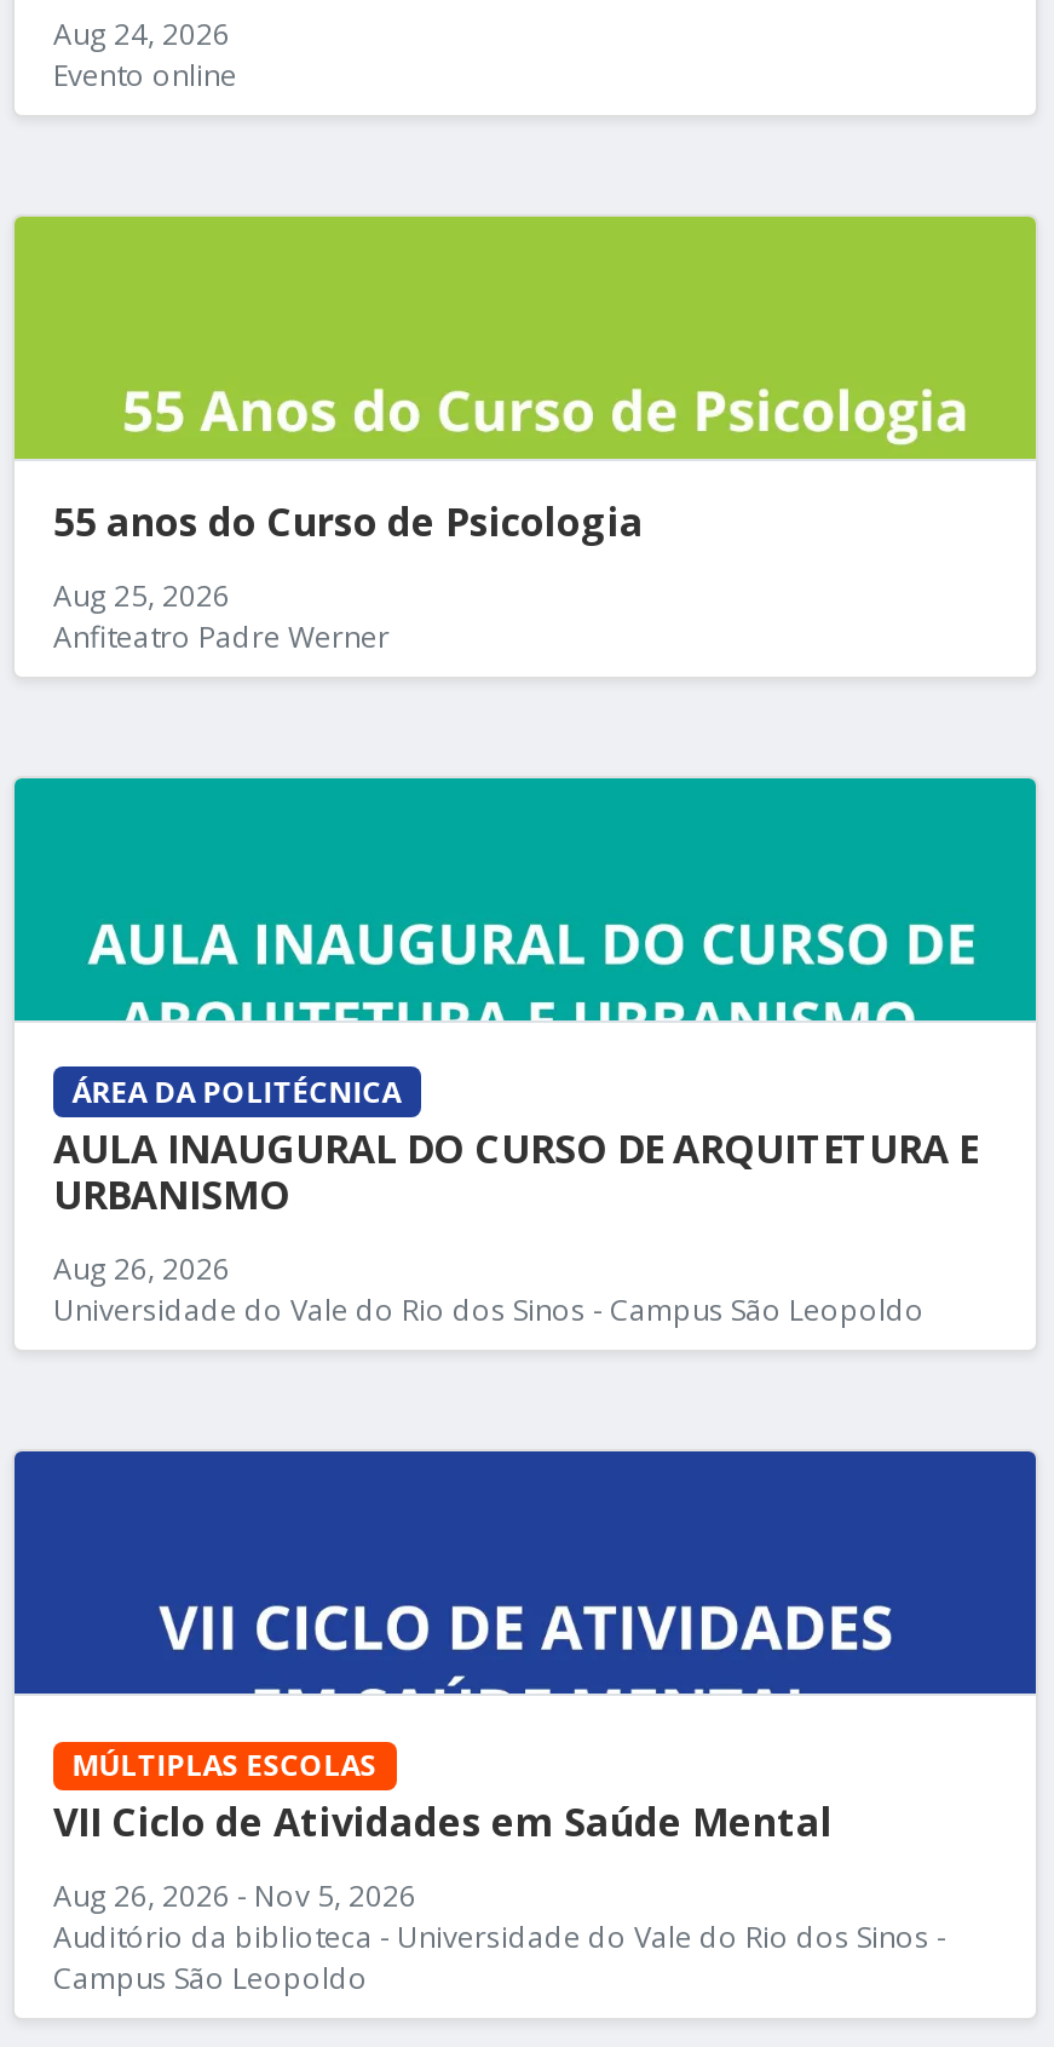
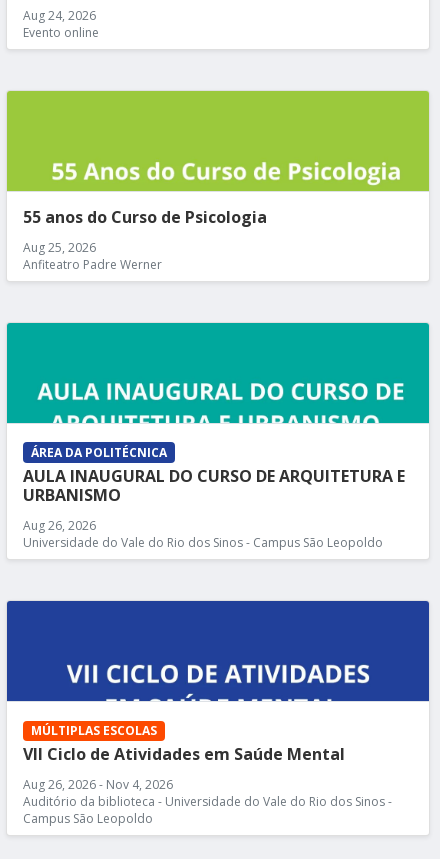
[53,1875,416,1916] Aug 26, 2026 - Nov 5, 2026 -> [23,776,173,793] Aug 26, 2026 - Nov 4, 2026

